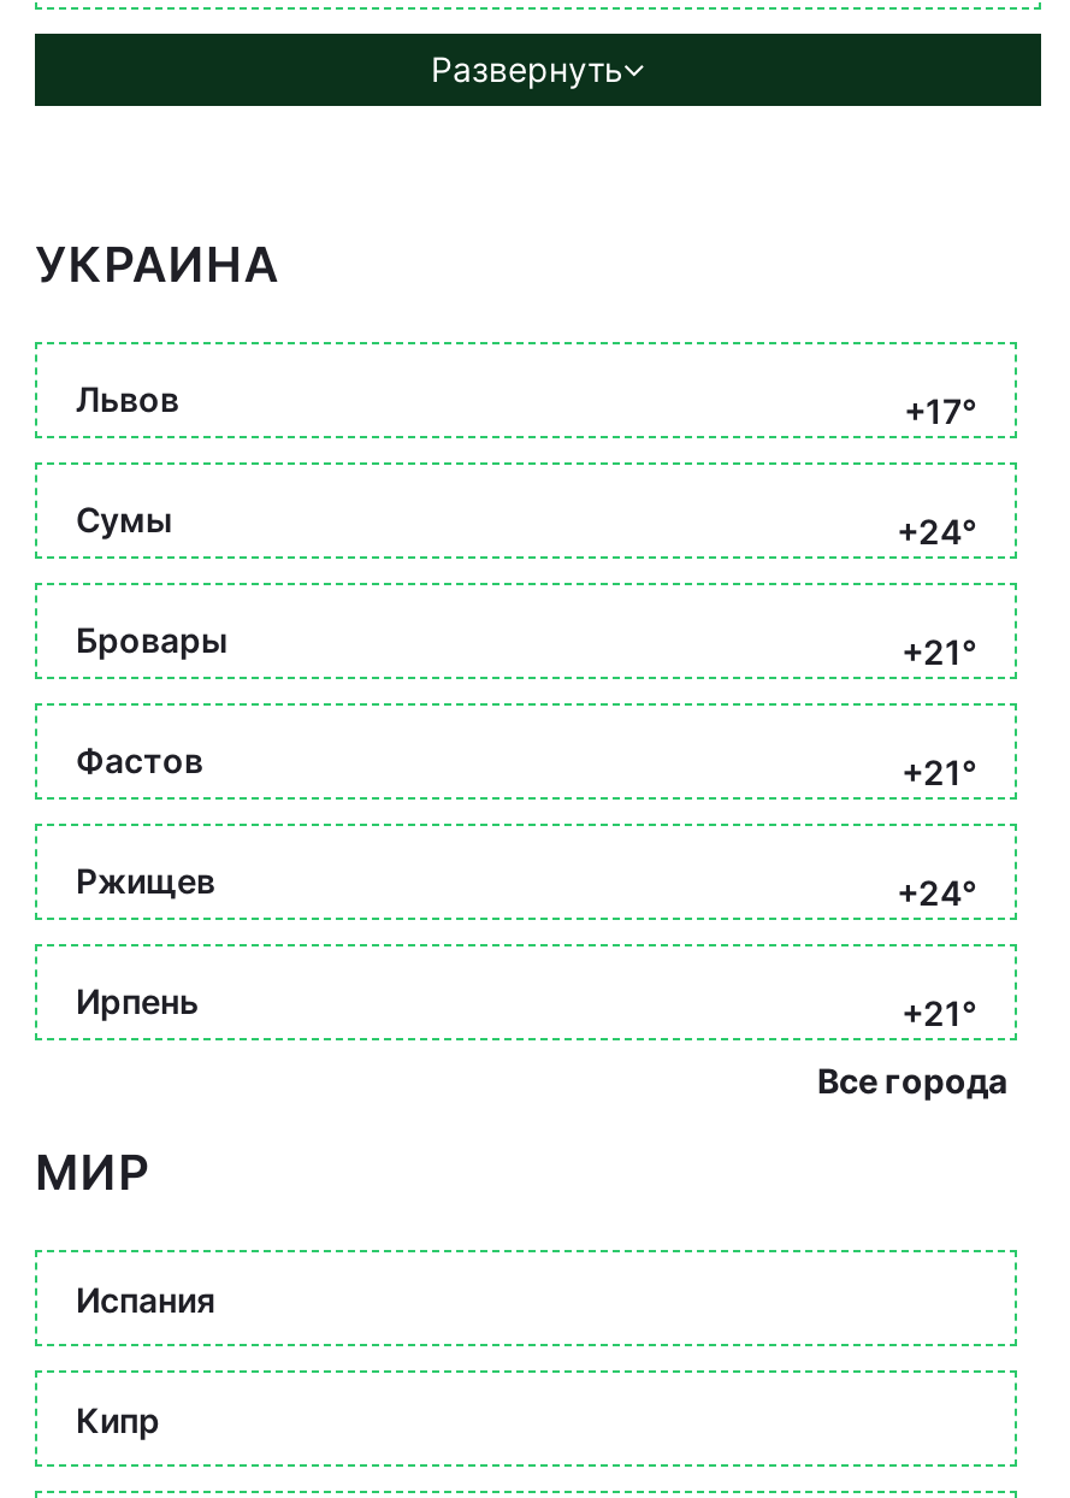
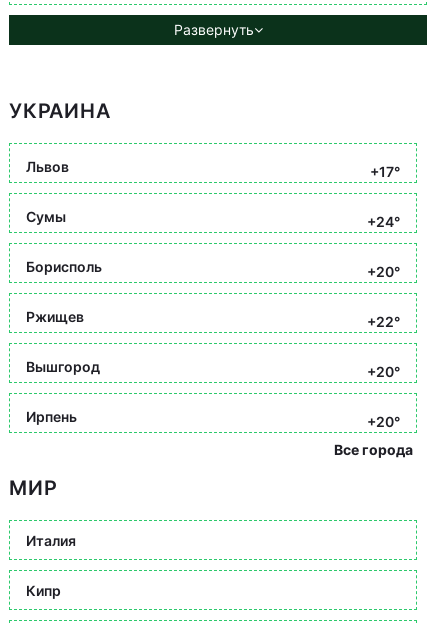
[76,618,976,792] Бровары | +21° | Фастов | +21° -> [26,257,400,280] Борисполь | +20°
moved [76,859,215,900] -> [26,307,84,324]: Ржищев
[897,872,976,913] +24° -> [26,313,400,380] +22° | Вышгород | +20°
[901,992,976,1033] +21° -> [367,413,400,430] +20°
[76,1278,215,1319] Испания -> [26,531,76,548] Италия

